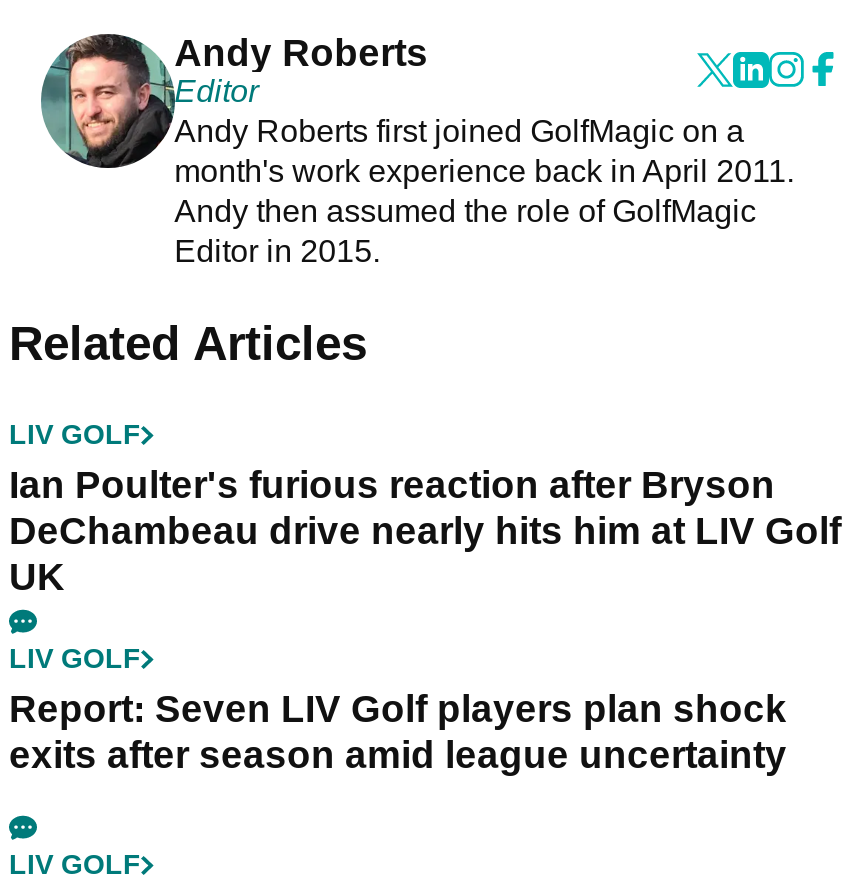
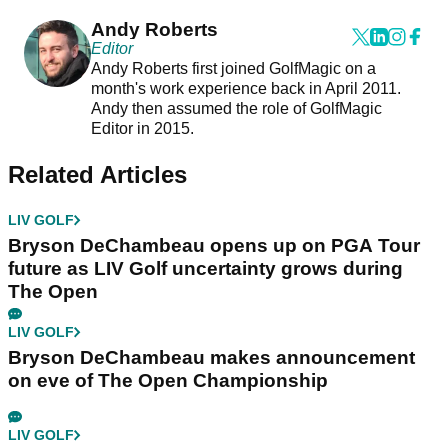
[9,465,841,599] Ian Poulter's furious reaction after Bryson | DeChambeau drive nearly hits him at LIV Golf | UK -> [8,235,420,302] Bryson DeChambeau opens up on PGA Tour | future as LIV Golf uncertainty grows during | The Open
[9,689,787,777] Report: Seven LIV Golf players plan shock | exits after season amid league uncertainty -> [8,347,415,391] Bryson DeChambeau makes announcement | on eve of The Open Championship

